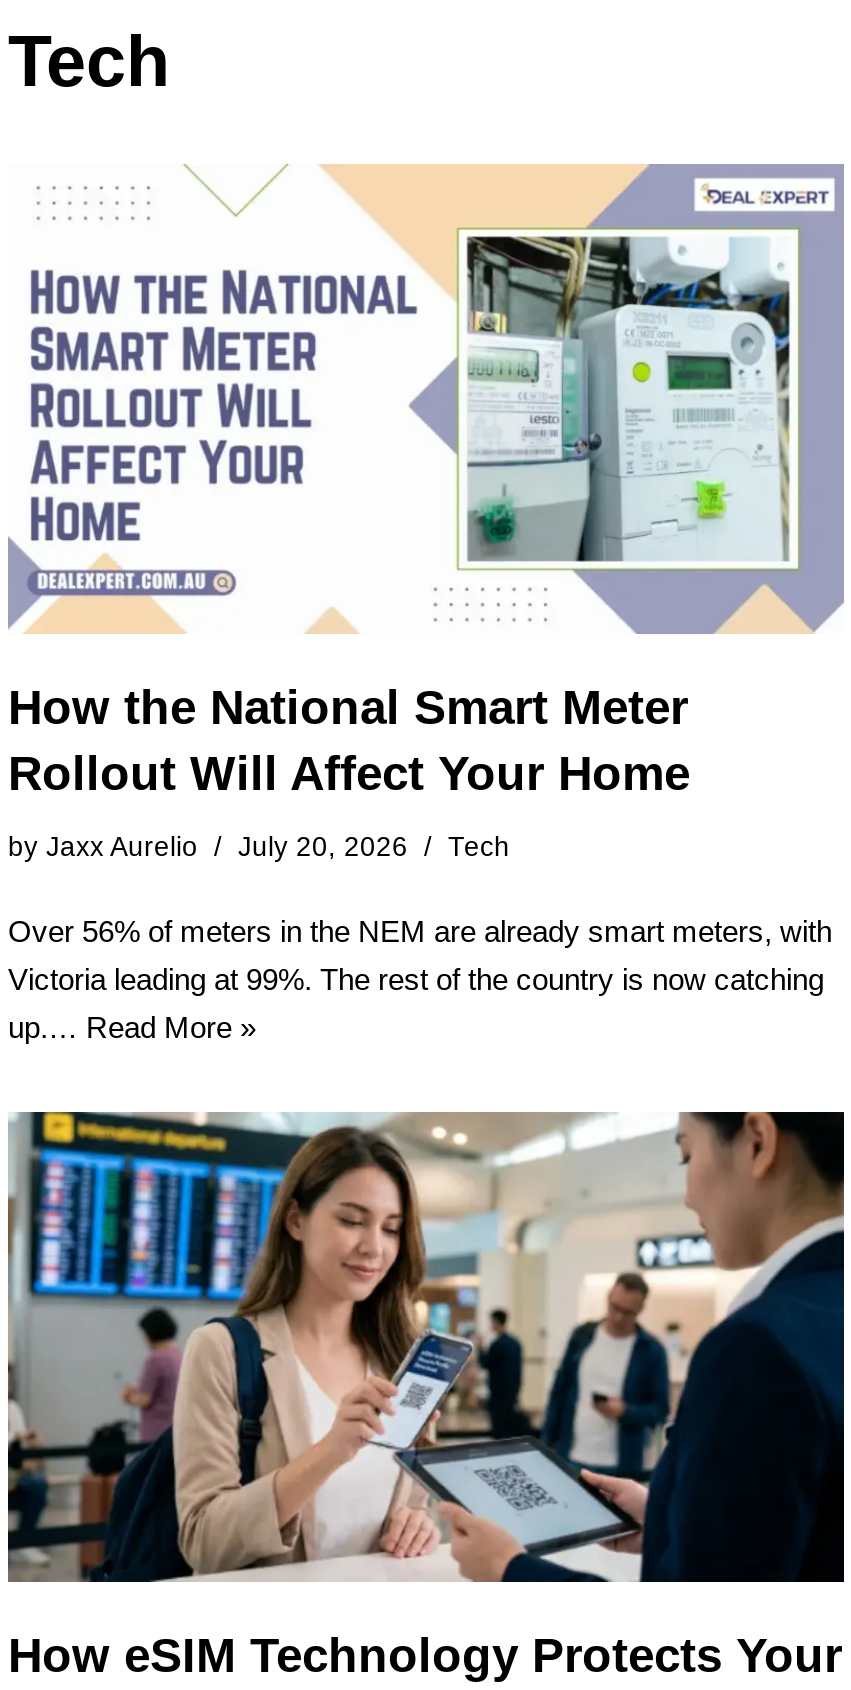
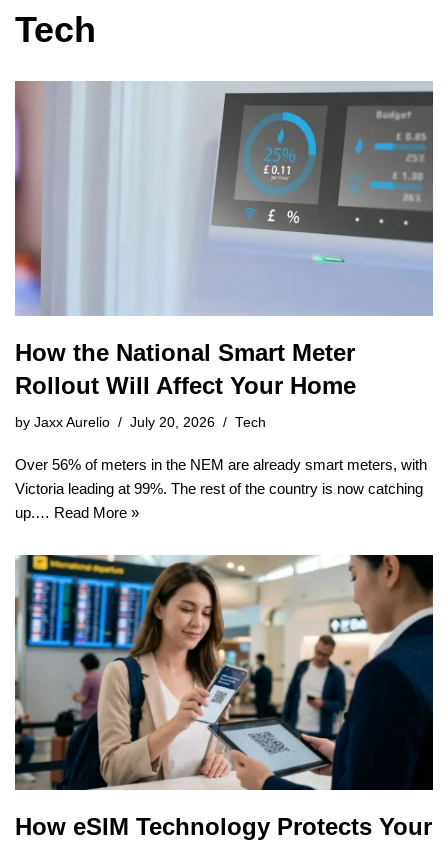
[8,164,842,634] [image] -> [14,80,433,316] [image]

